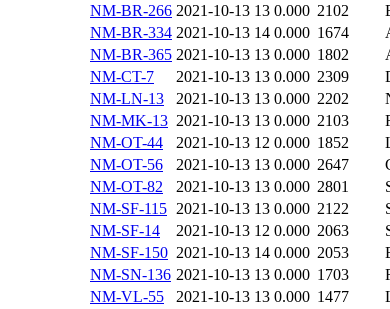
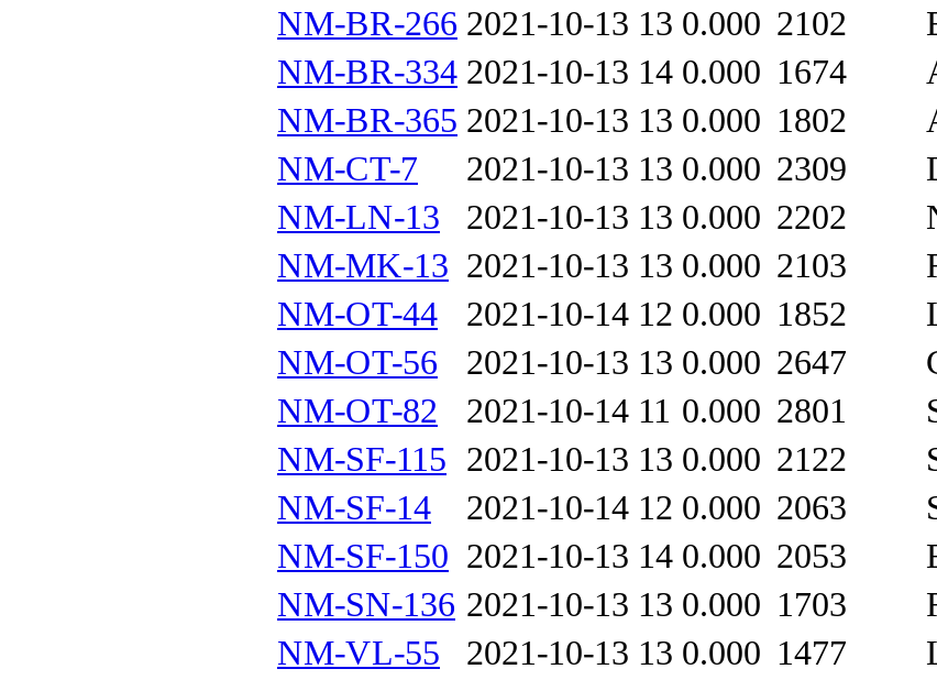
[90,134,349,151] NM-OT-44 2021-10-13 12 0.000 1852 -> [277,296,847,333] NM-OT-44 2021-10-14 12 0.000 1852
[90,178,349,195] NM-OT-82 2021-10-13 13 0.000 2801 -> [277,393,847,430] NM-OT-82 2021-10-14 11 0.000 2801
[90,222,349,239] NM-SF-14 2021-10-13 12 0.000 2063 -> [277,489,847,527] NM-SF-14 2021-10-14 12 0.000 2063

